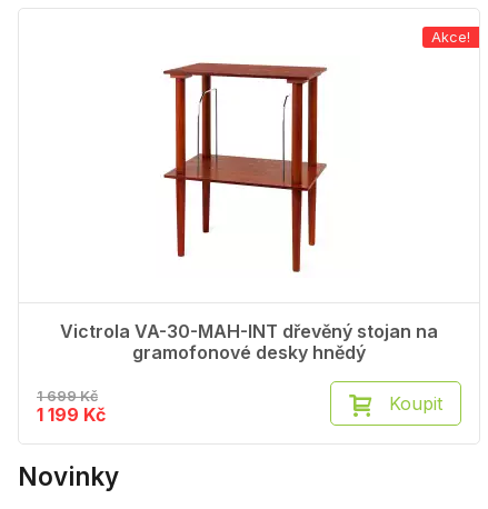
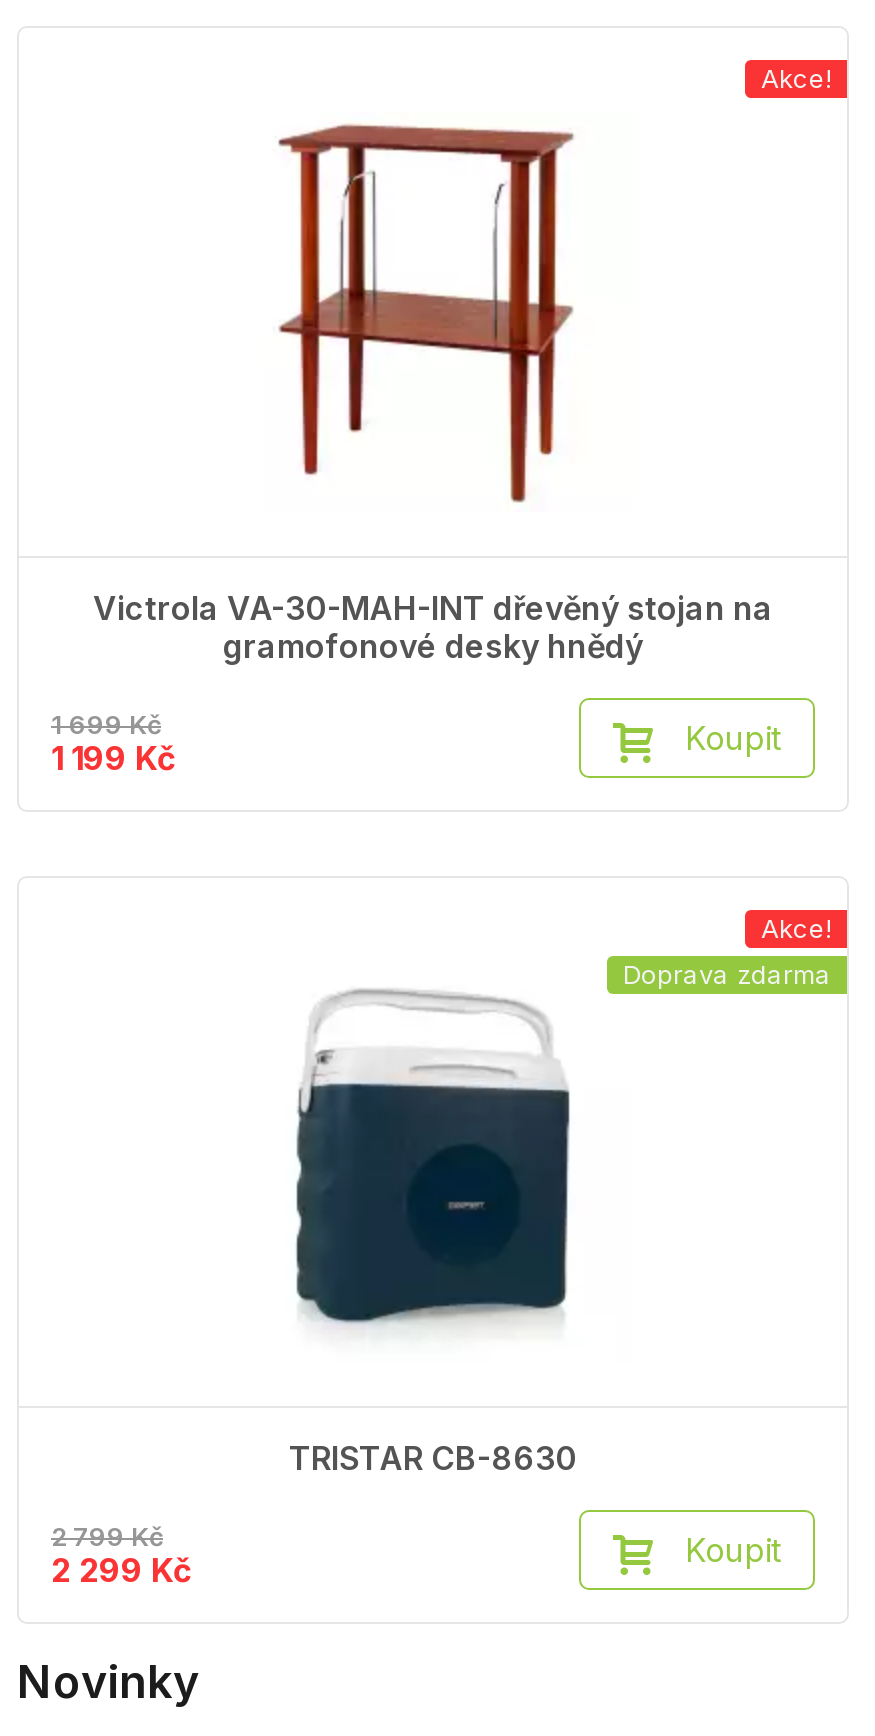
none -> [51,1438,781,1590] TRISTAR CB-8630 | 2 799 Kč | 2 299 Kč | Koupit
none -> [295,914,831,1330] [image] | Akce! | Doprava zdarma

